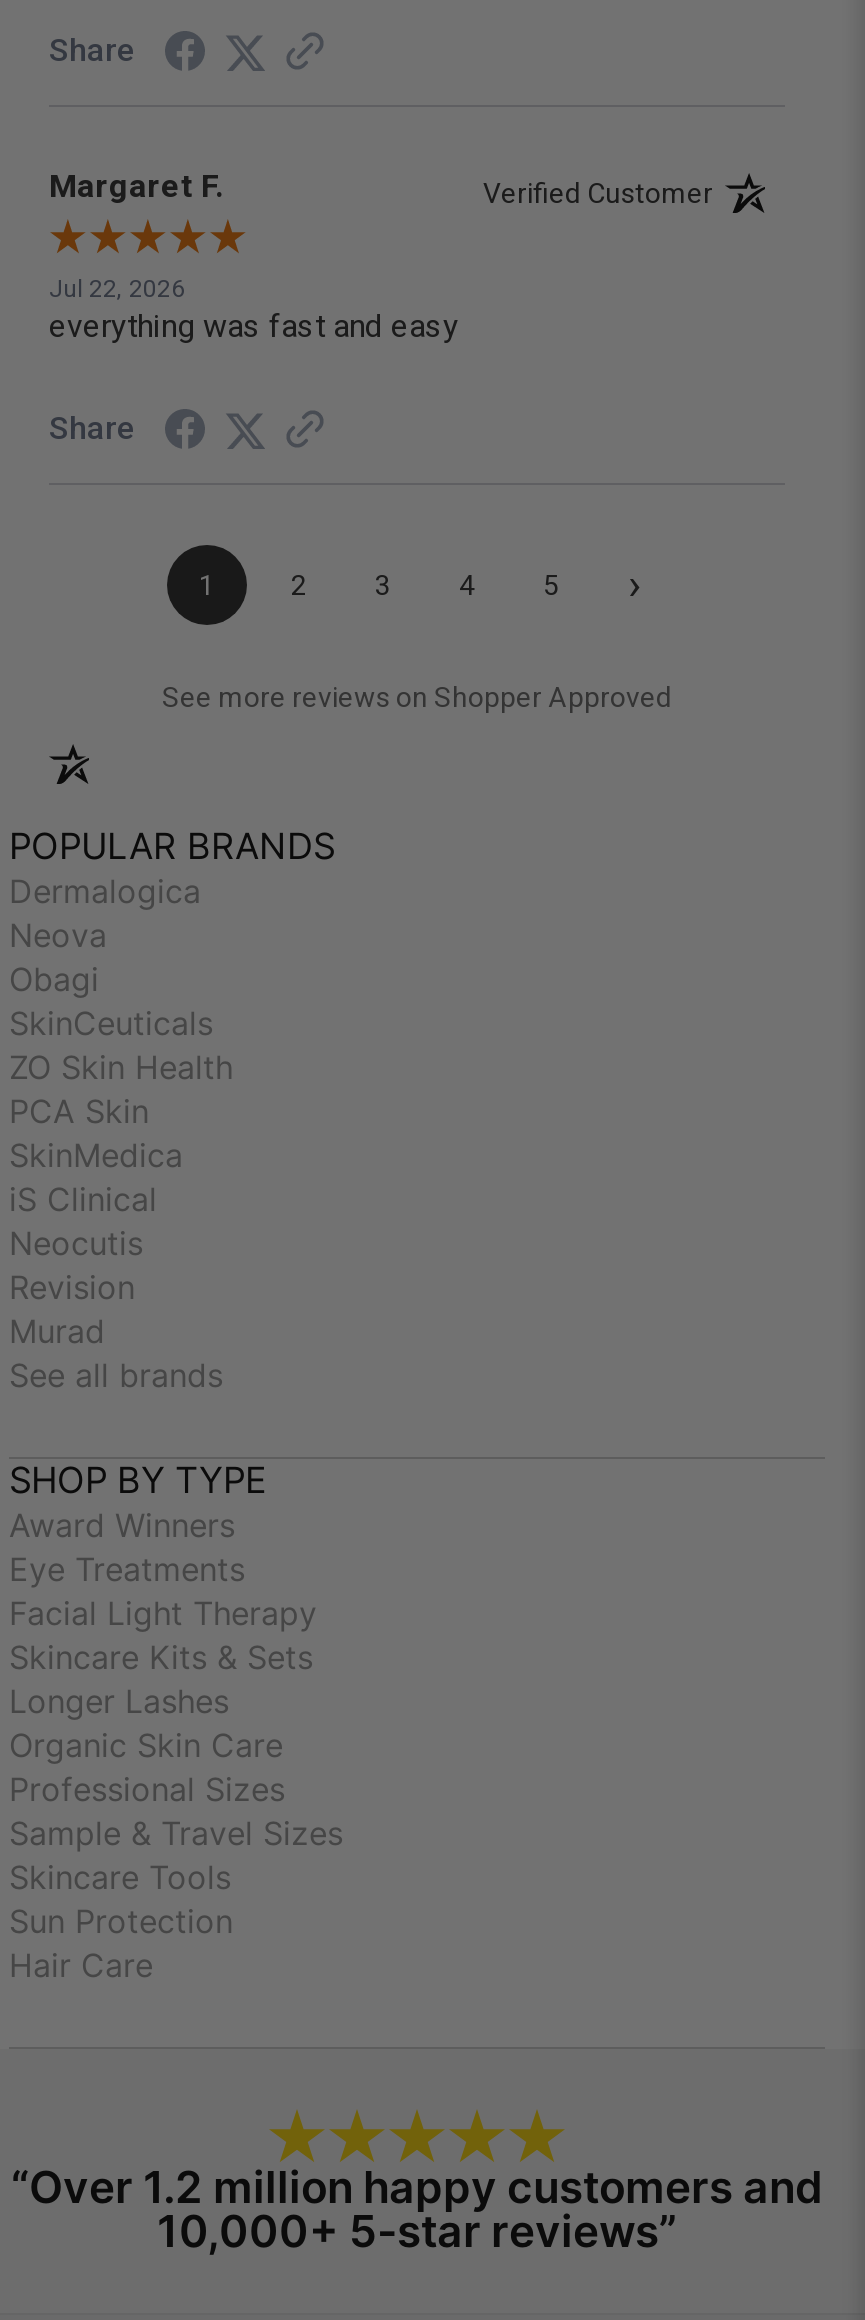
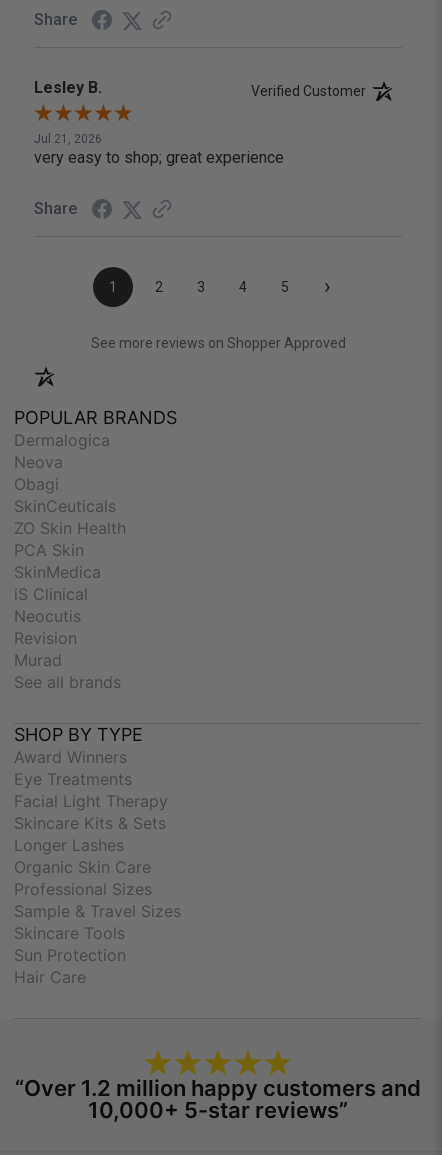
[49,167,223,205] Margaret F. -> [34,78,102,97] Lesley B.
[49,275,459,345] Jul 22, 2026 | everything was fast and easy -> [34,132,284,167] Jul 21, 2026 | very easy to shop; great experience

